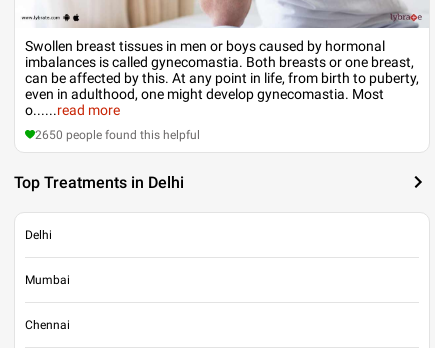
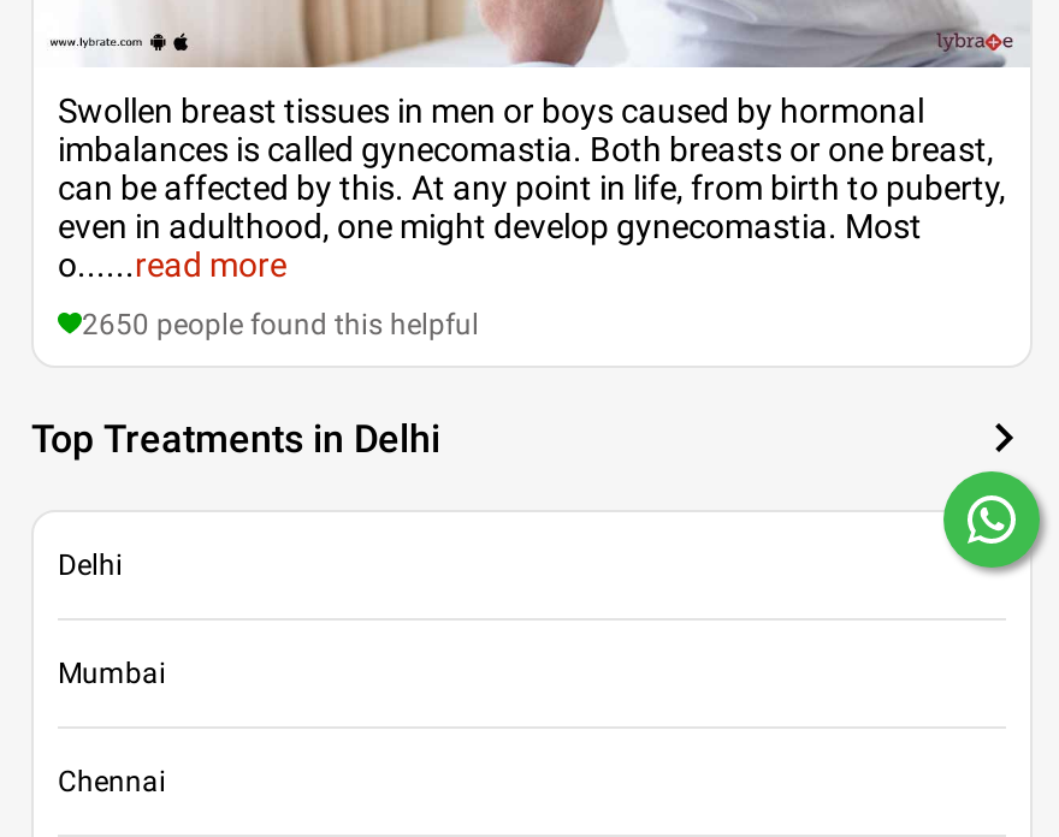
none -> [941,469,1047,575] [image]

